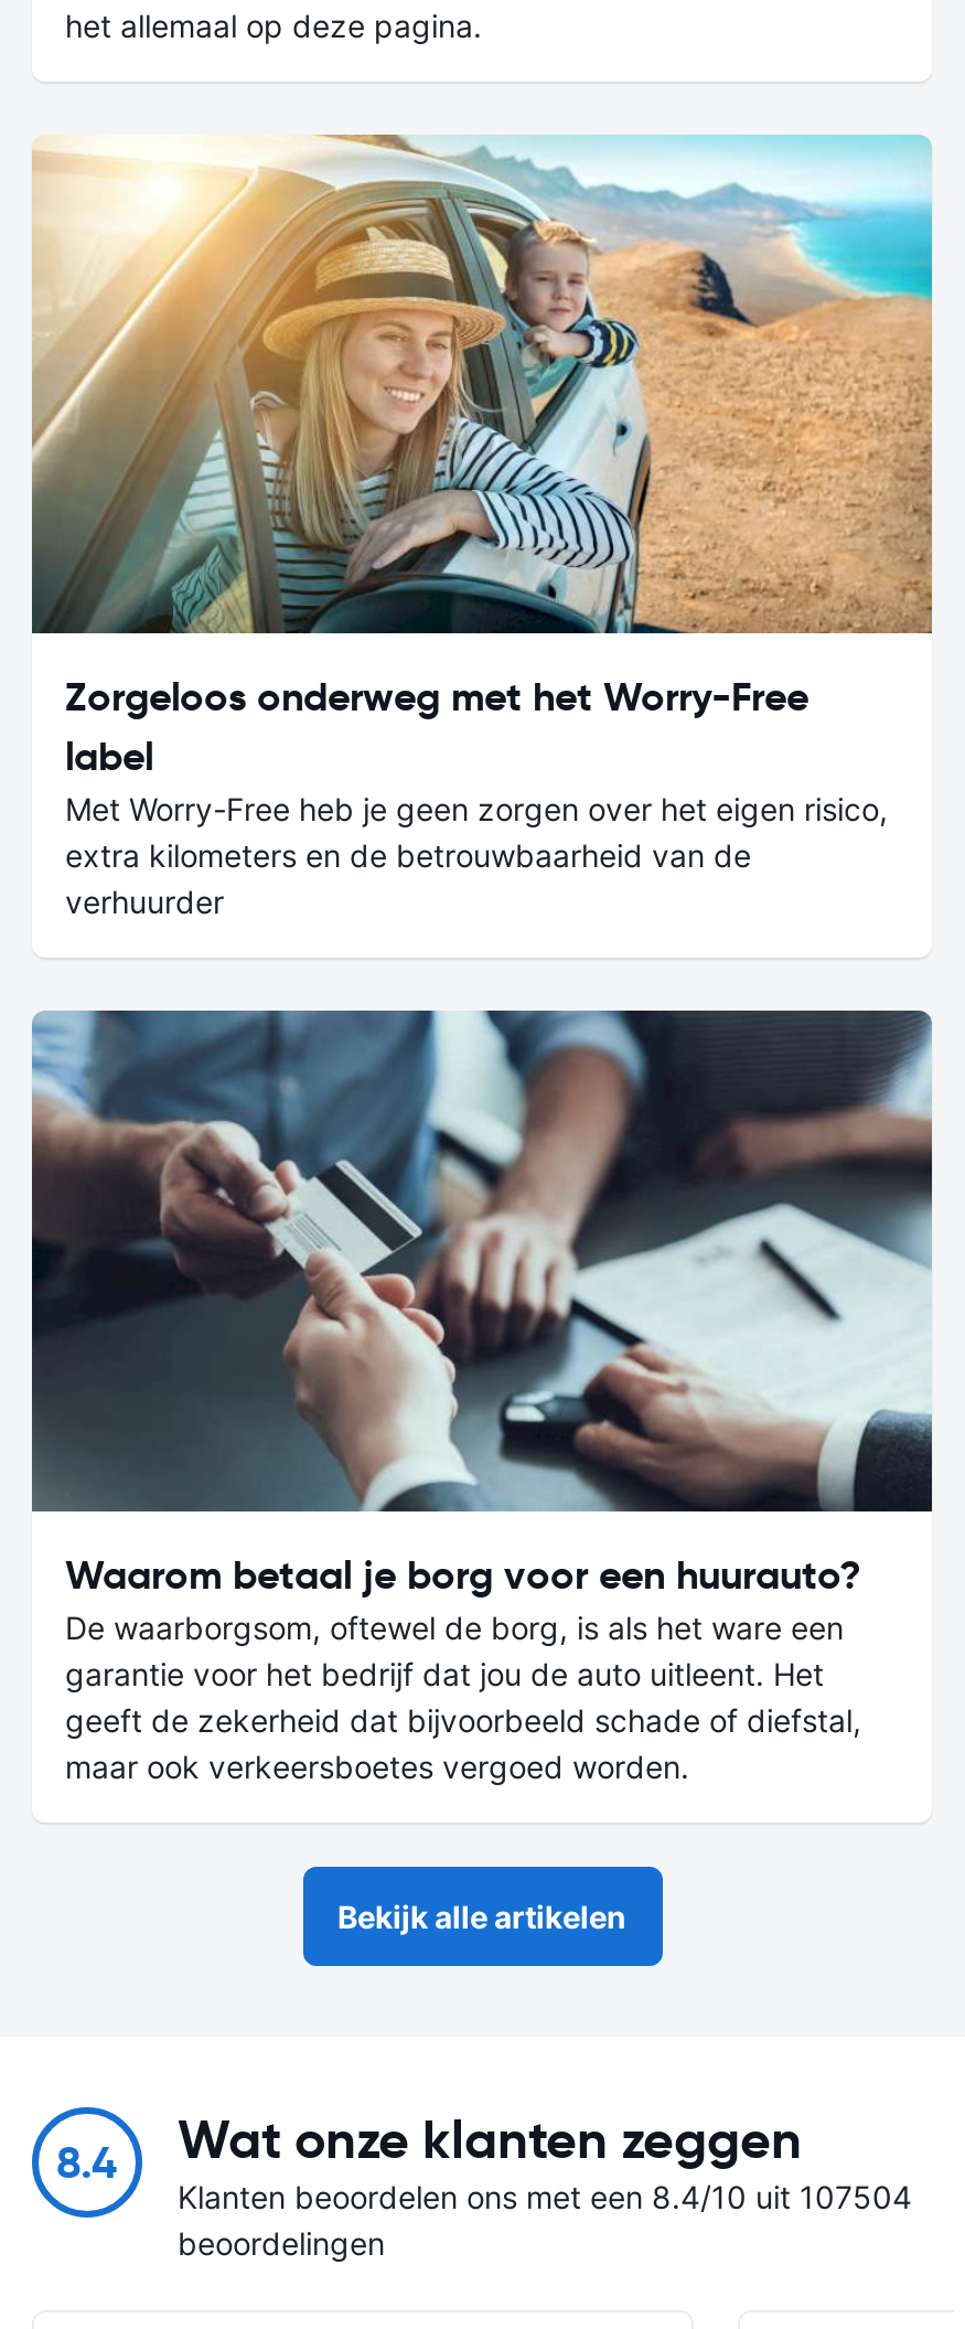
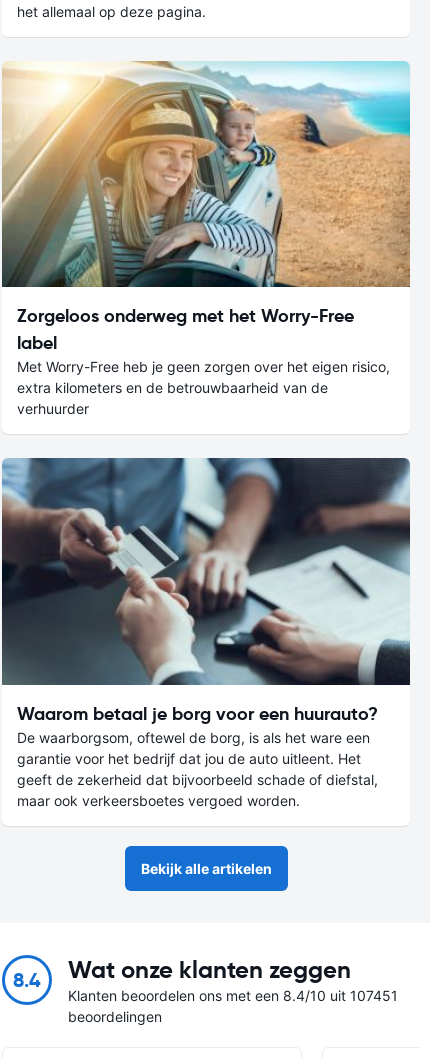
[178,2178,912,2215] Klanten beoordelen ons met een 8.4/10 uit 107504 -> [68,987,398,1004] Klanten beoordelen ons met een 8.4/10 uit 107451

